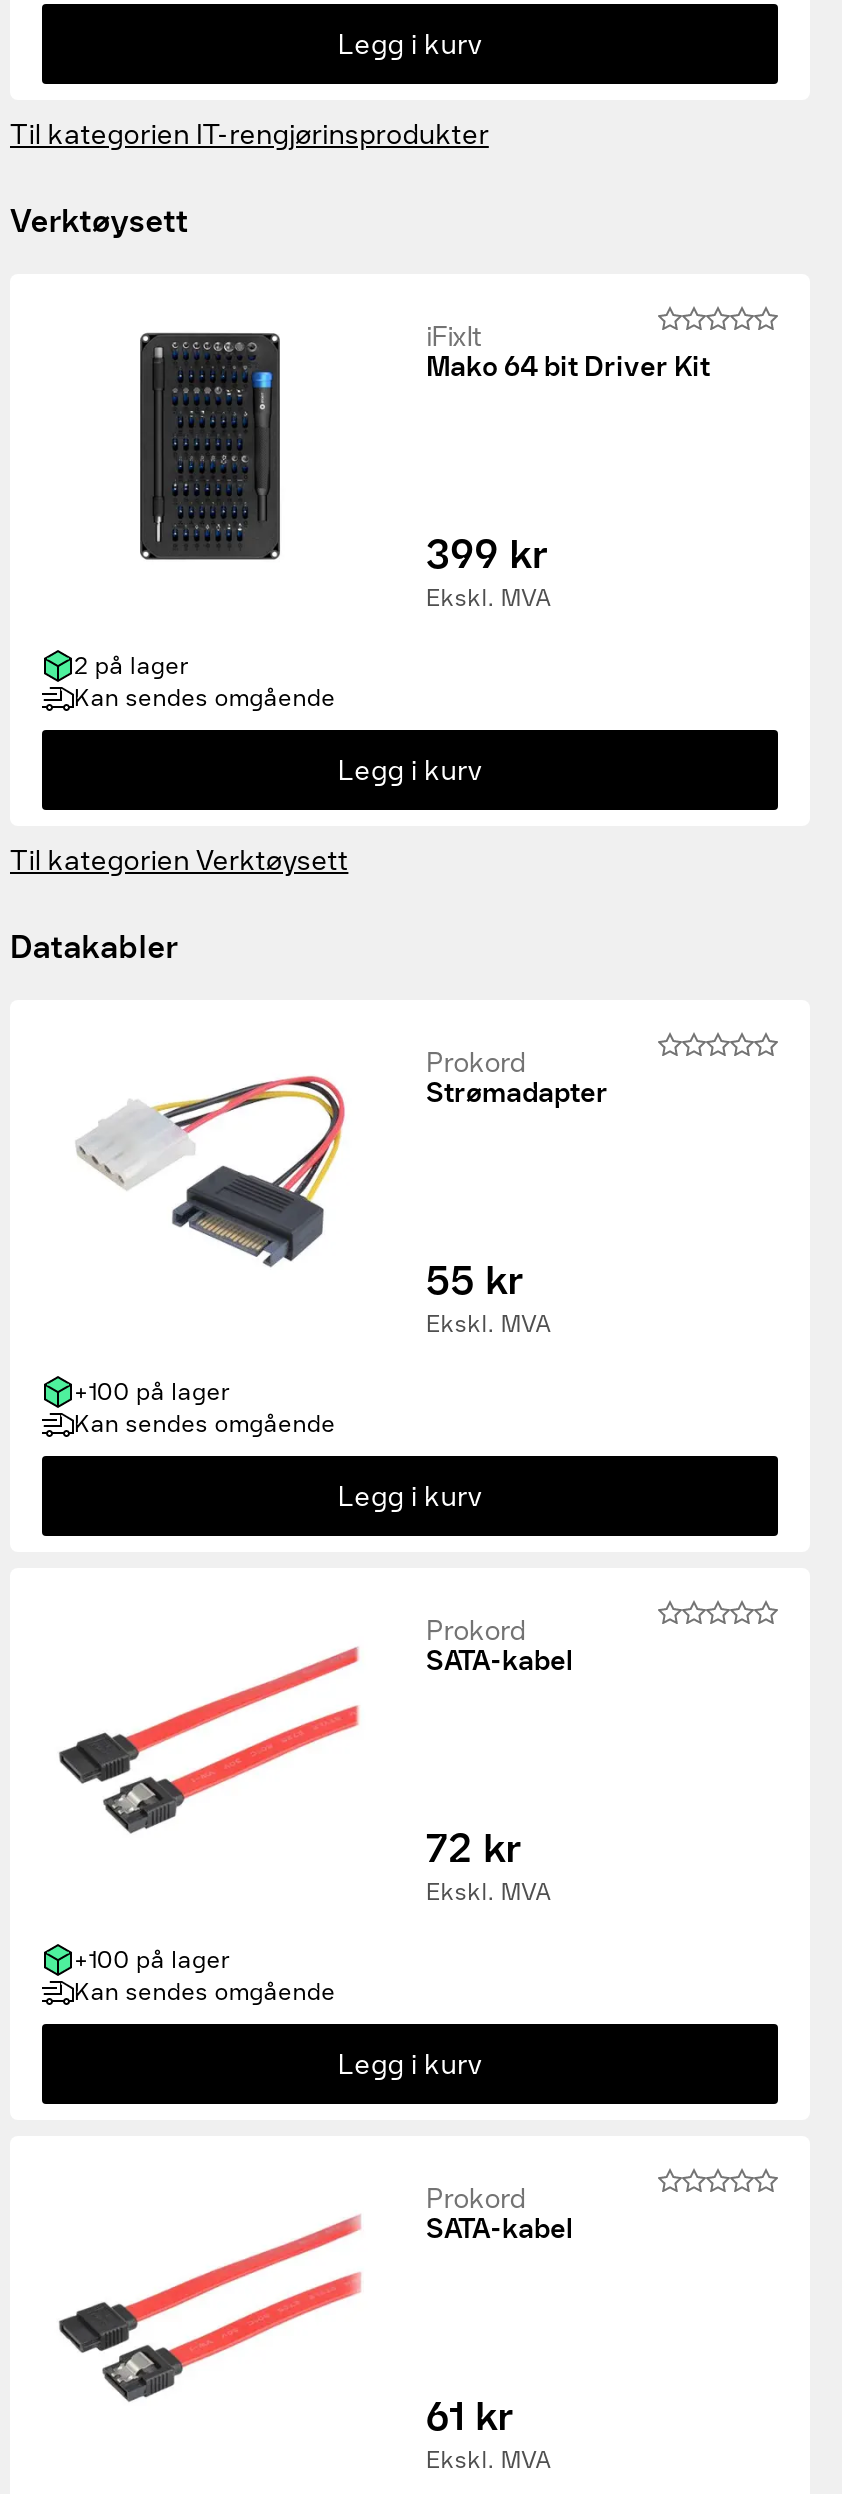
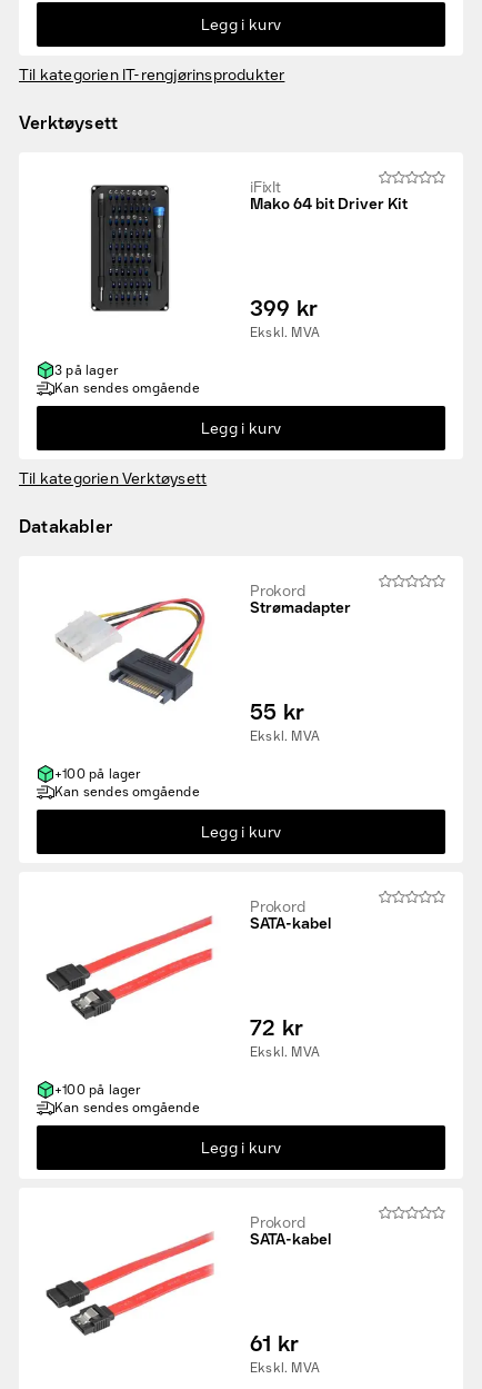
[74,653,190,681] 2 på lager -> [54,363,119,379] 3 på lager

